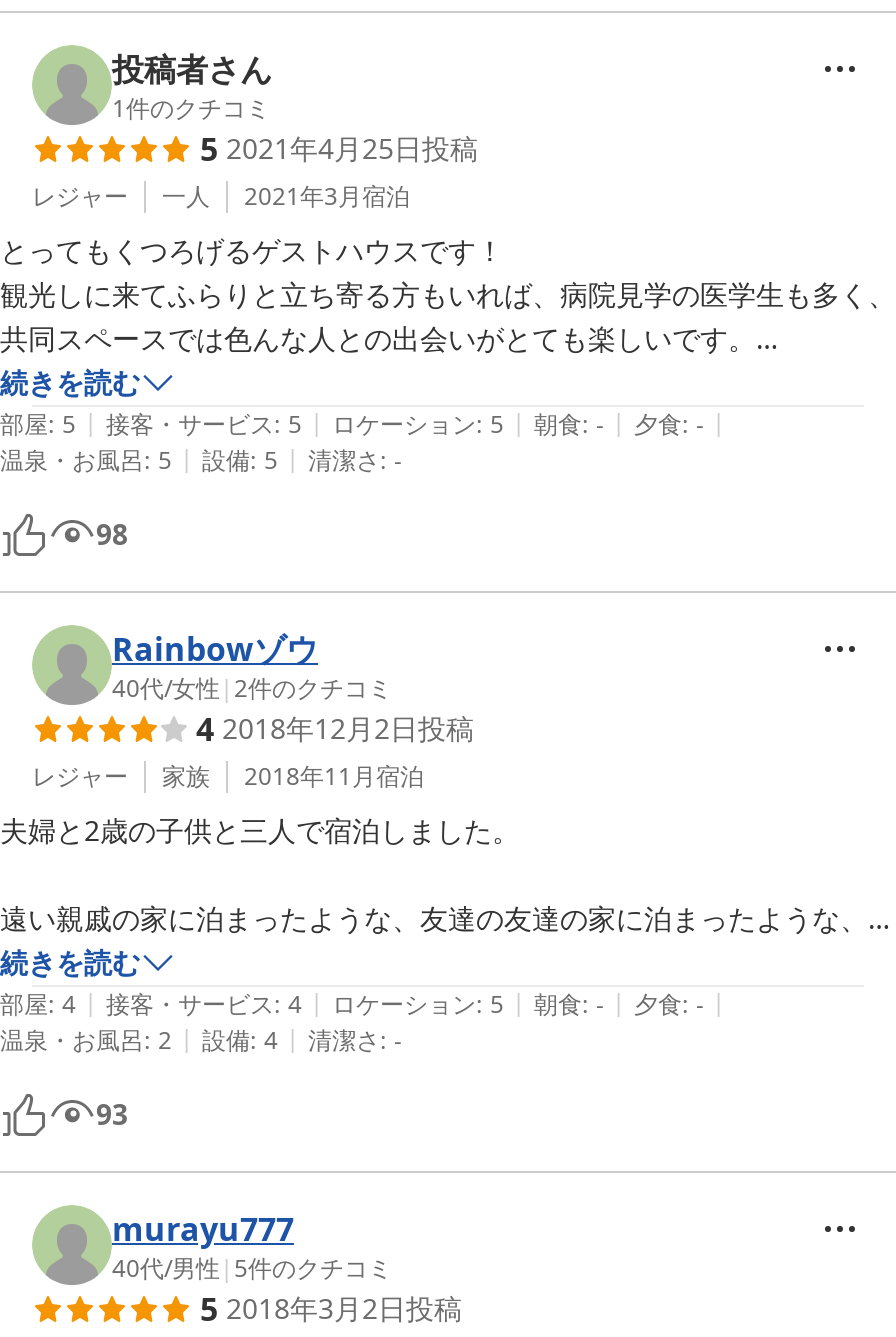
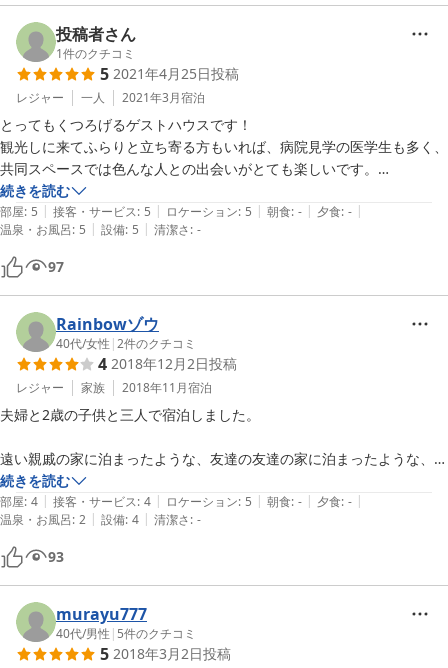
[96,515,128,553] 98 -> [48,257,64,276] 97

